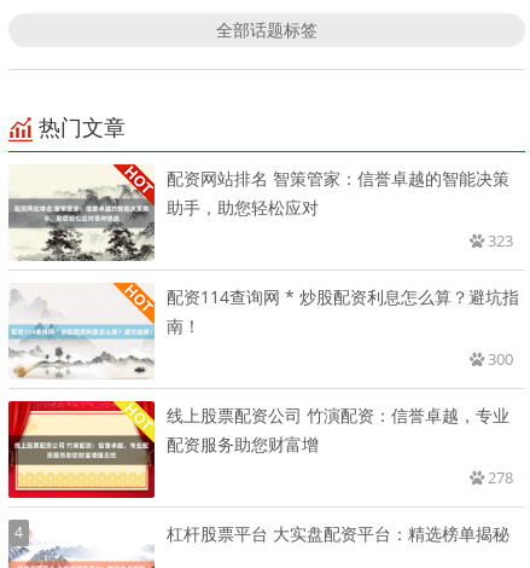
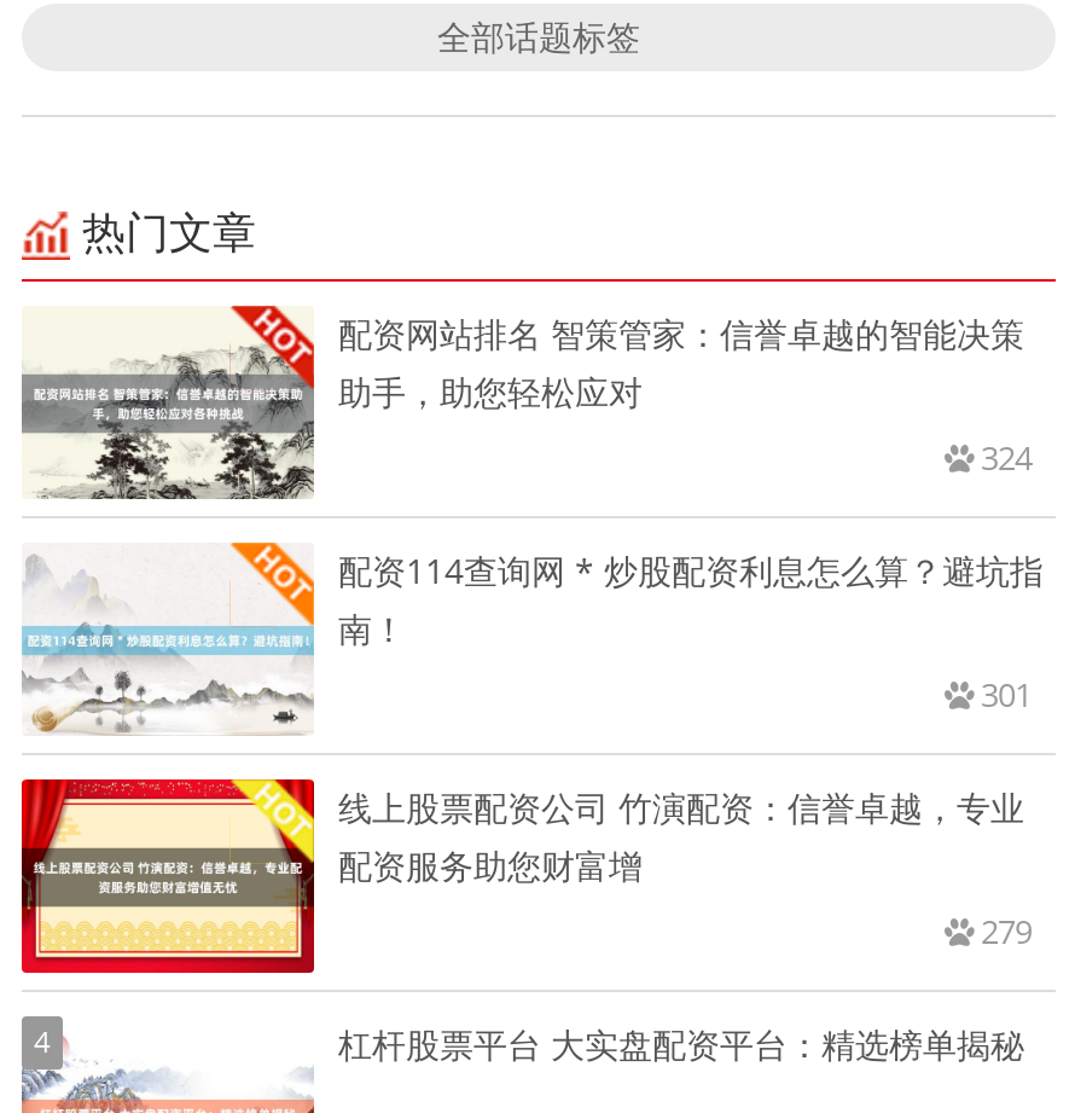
[488,230,513,252] 323 -> [981,437,1032,480] 324
[488,348,513,370] 300 -> [981,674,1032,717] 301
[488,467,513,488] 278 -> [981,910,1032,954] 279

